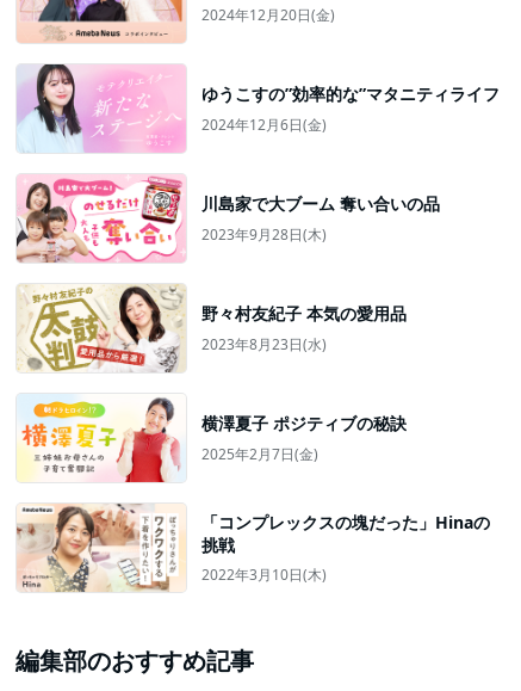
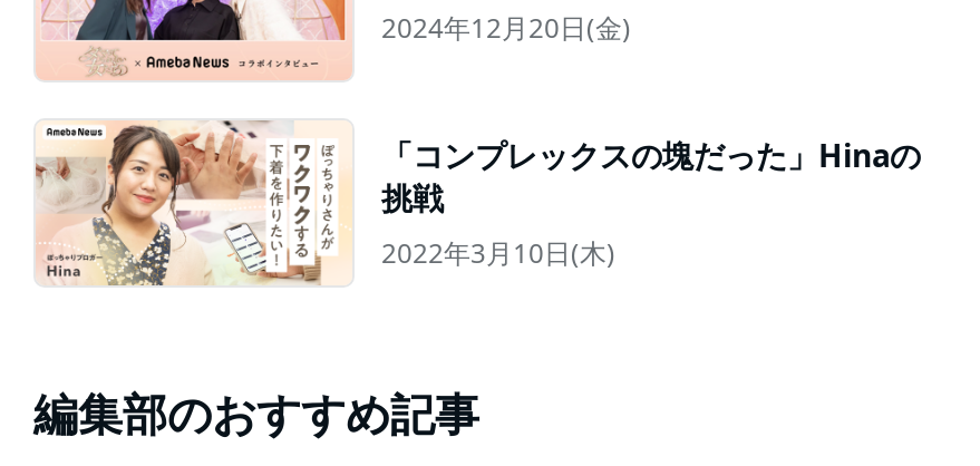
[17,63,500,153] [image] | ゆうこすの”効率的な”マタニティライフ | 2024年12月6日(金) -> none
[15,174,440,264] [image] | 川島家で大ブーム 奪い合いの品 | 2023年9月28日(木) -> none
[20,283,407,374] [image] | 野々村友紀子 本気の愛用品 | 2023年8月23日(水) -> none
[18,394,407,483] [image] | 横澤夏子 ポジティブの秘訣 | 2025年2月7日(金) -> none

